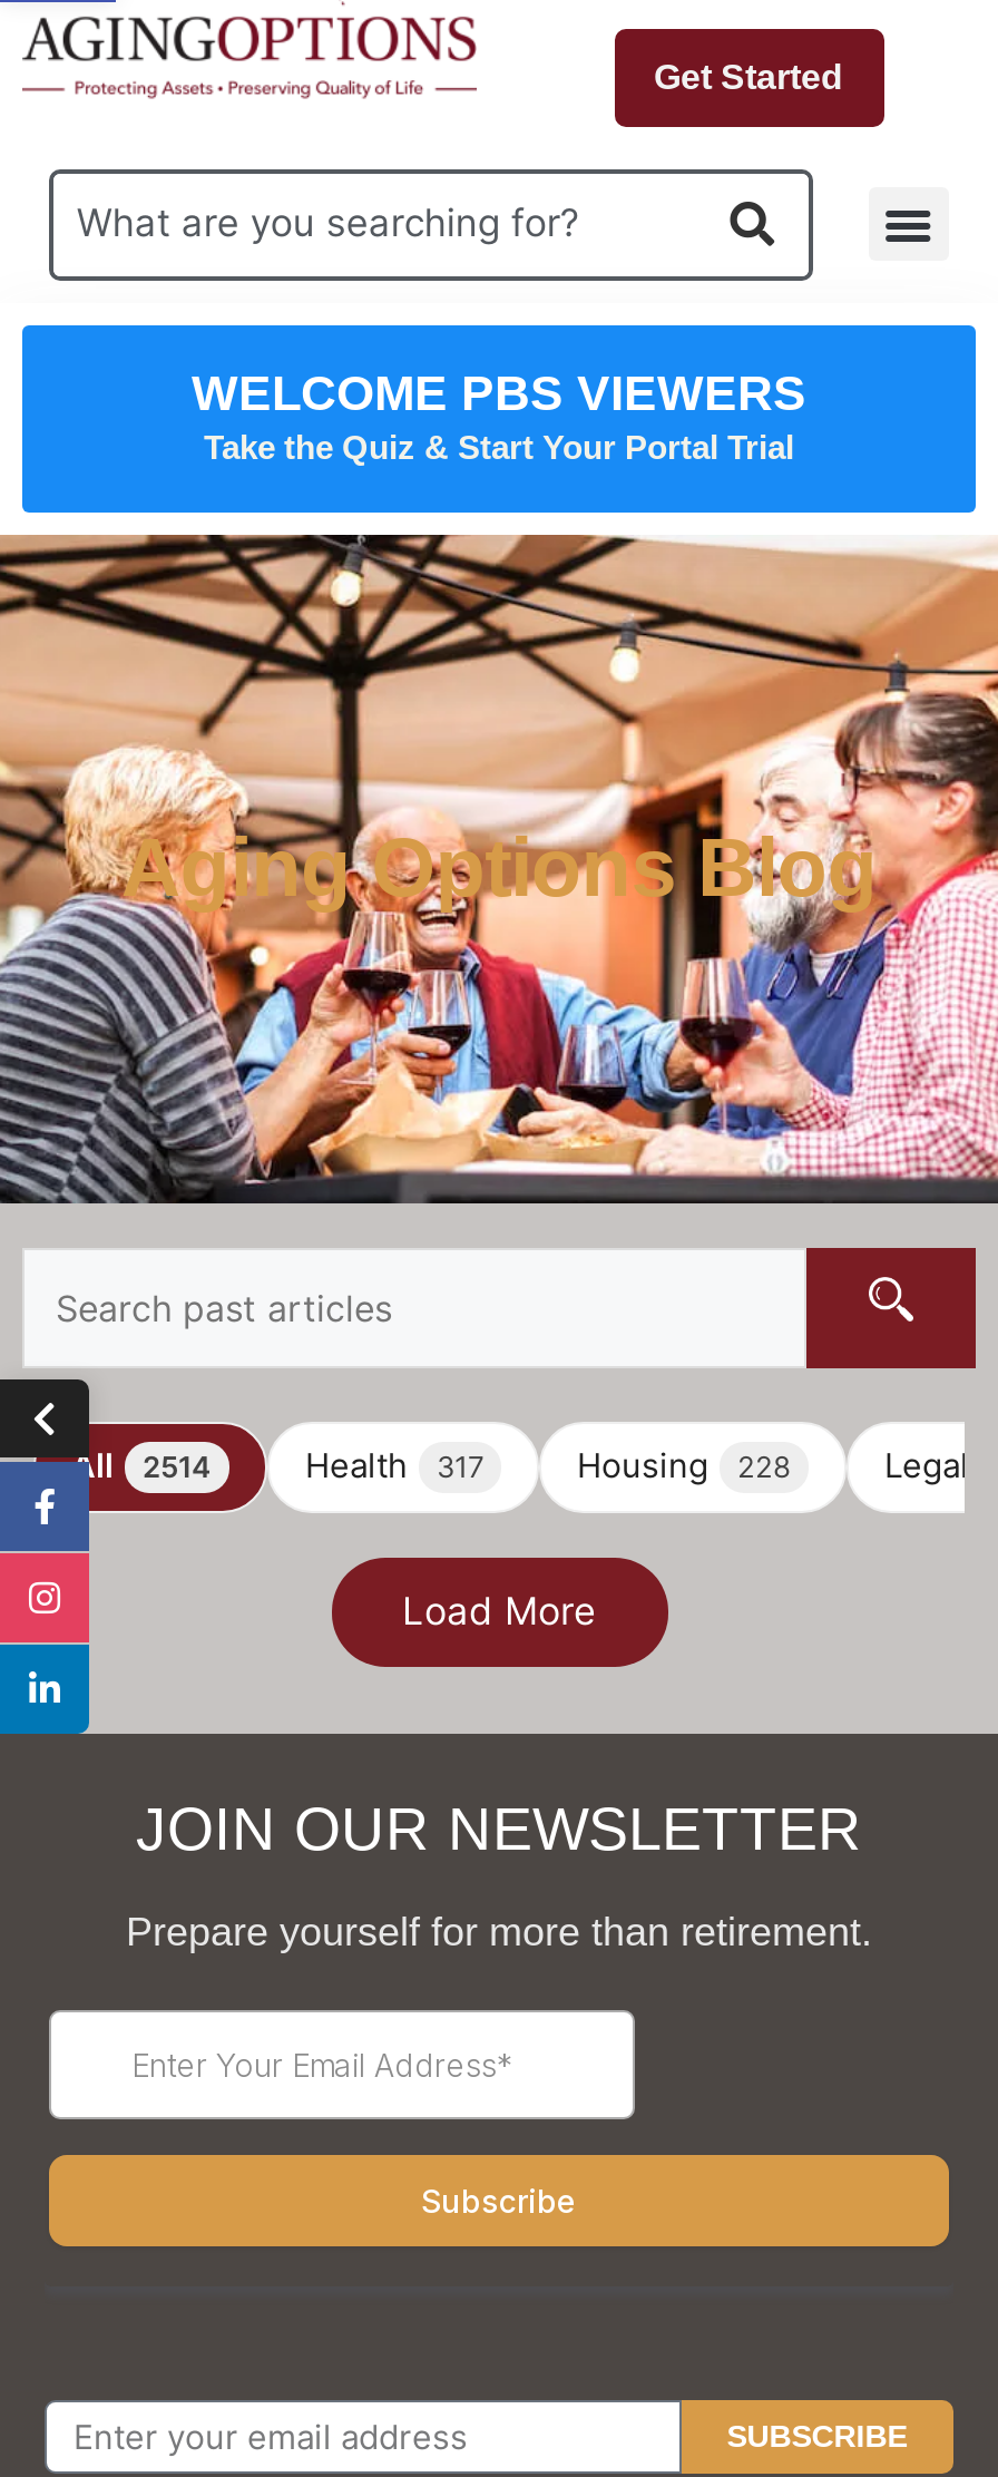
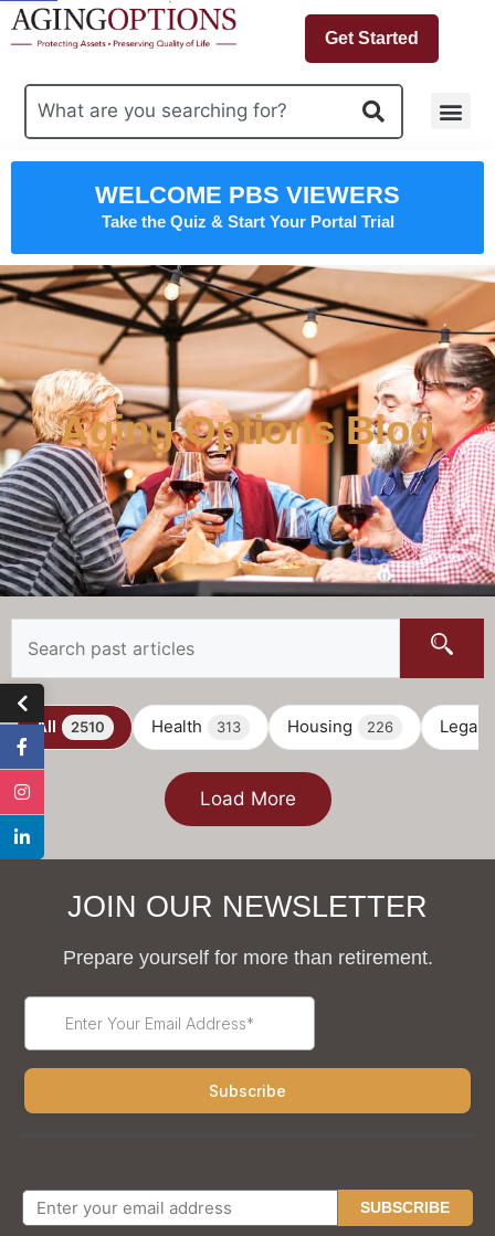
[71,1444,212,1486] All 2514 -> [35,716,105,737] All 2510
[305,1444,483,1486] Health 317 -> [151,716,241,737] Health 313
[577,1444,791,1486] Housing 228 -> [287,716,393,737] Housing 226

